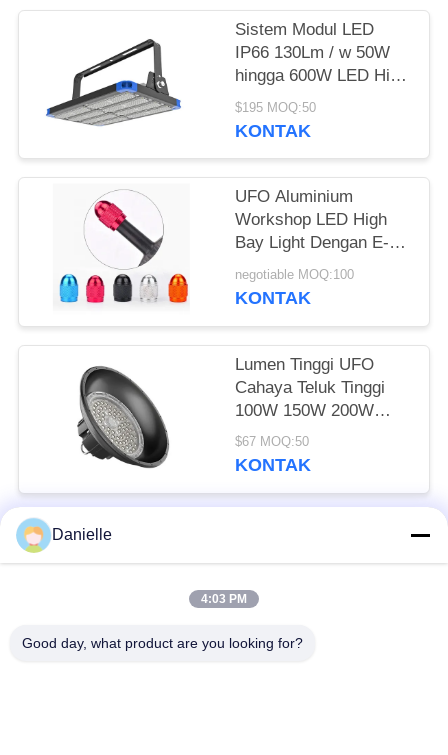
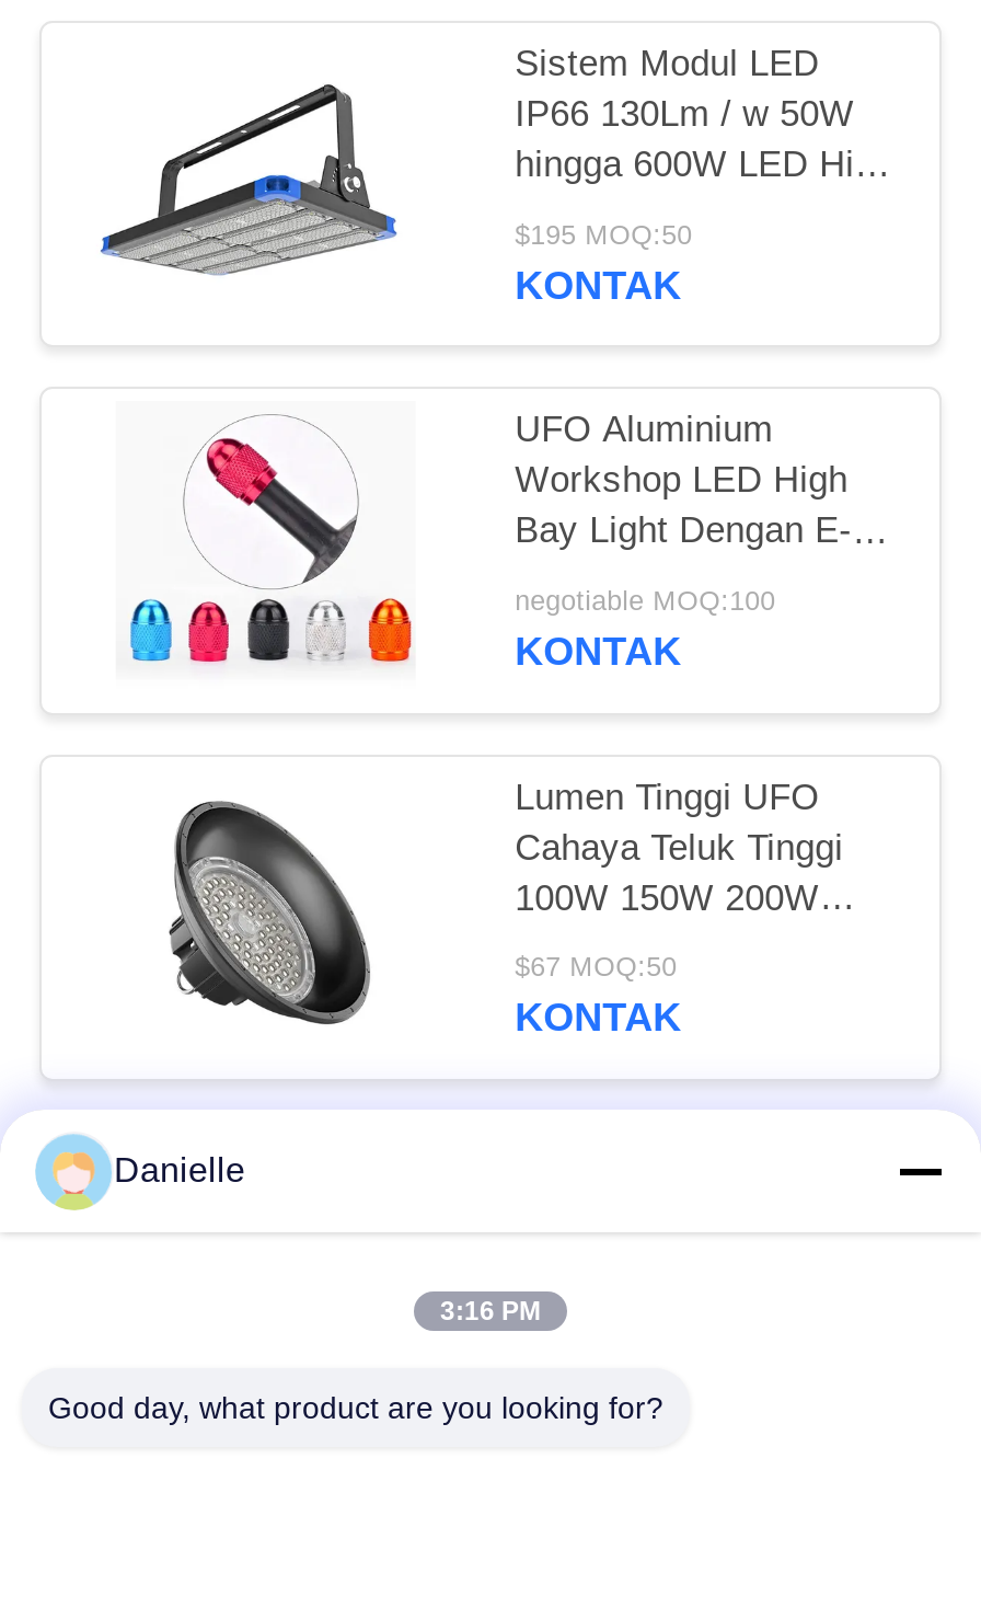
[201,592,247,606] 4:03 PM -> [440,1296,541,1327] 3:16 PM

